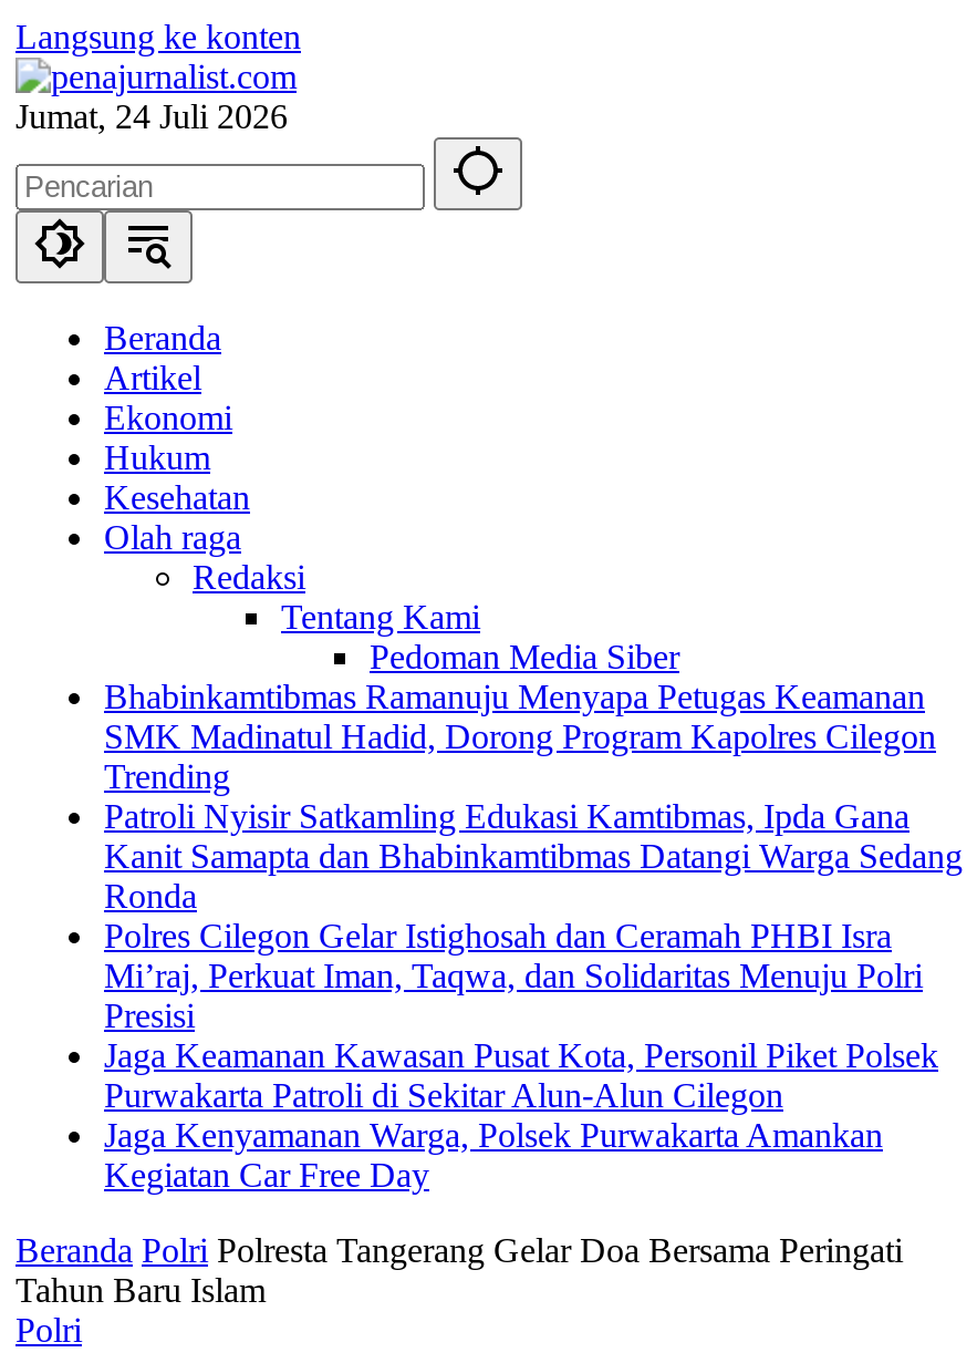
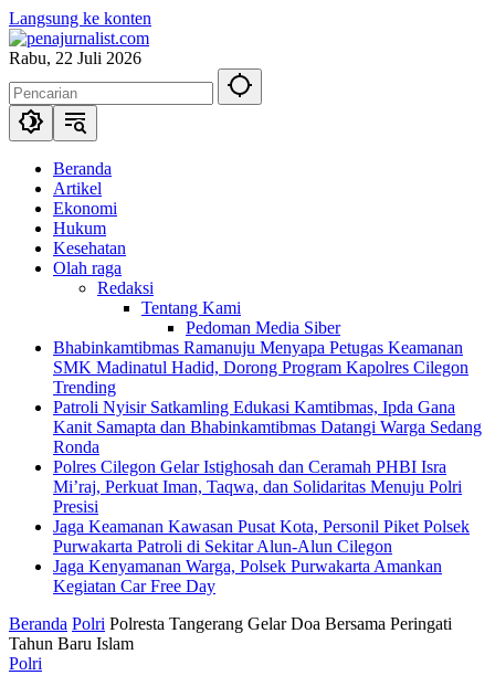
[15,97,288,135] Jumat, 24 Juli 2026 -> [9,49,141,67] Rabu, 22 Juli 2026

